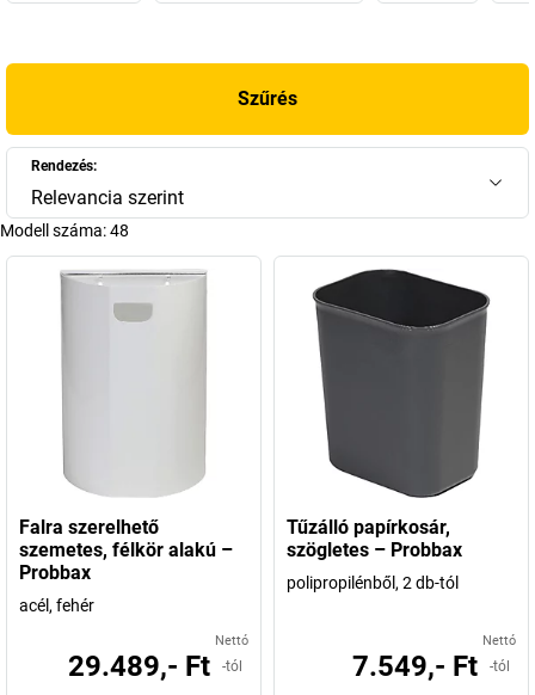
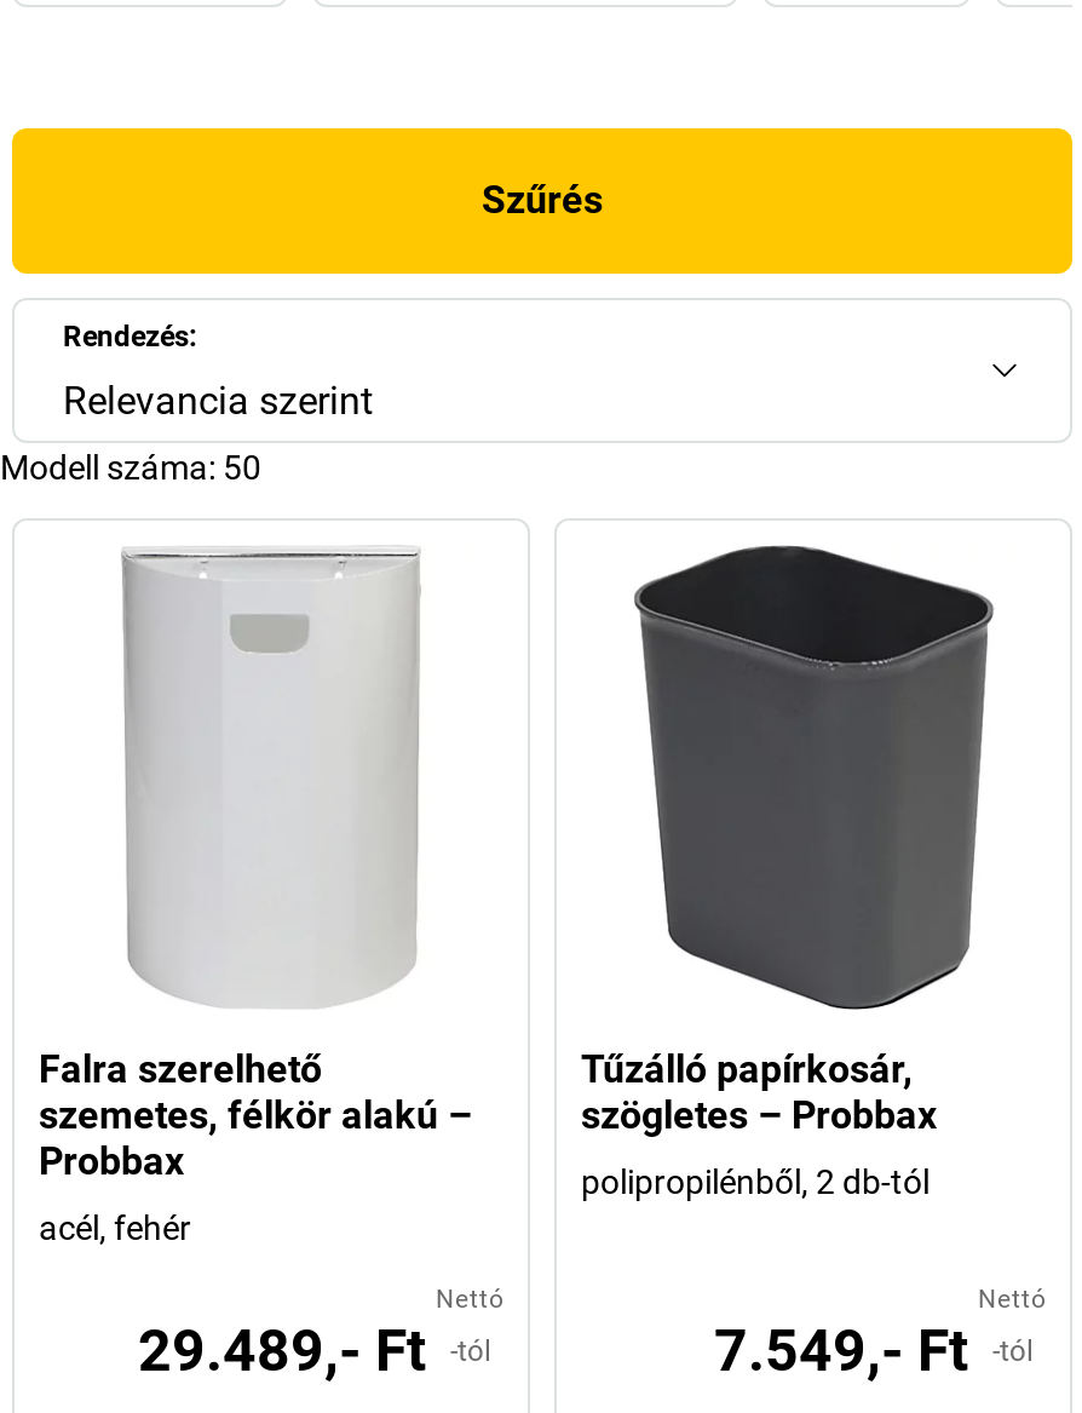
[0,221,129,240] Modell száma: 48 -> [0,447,261,486] Modell száma: 50

